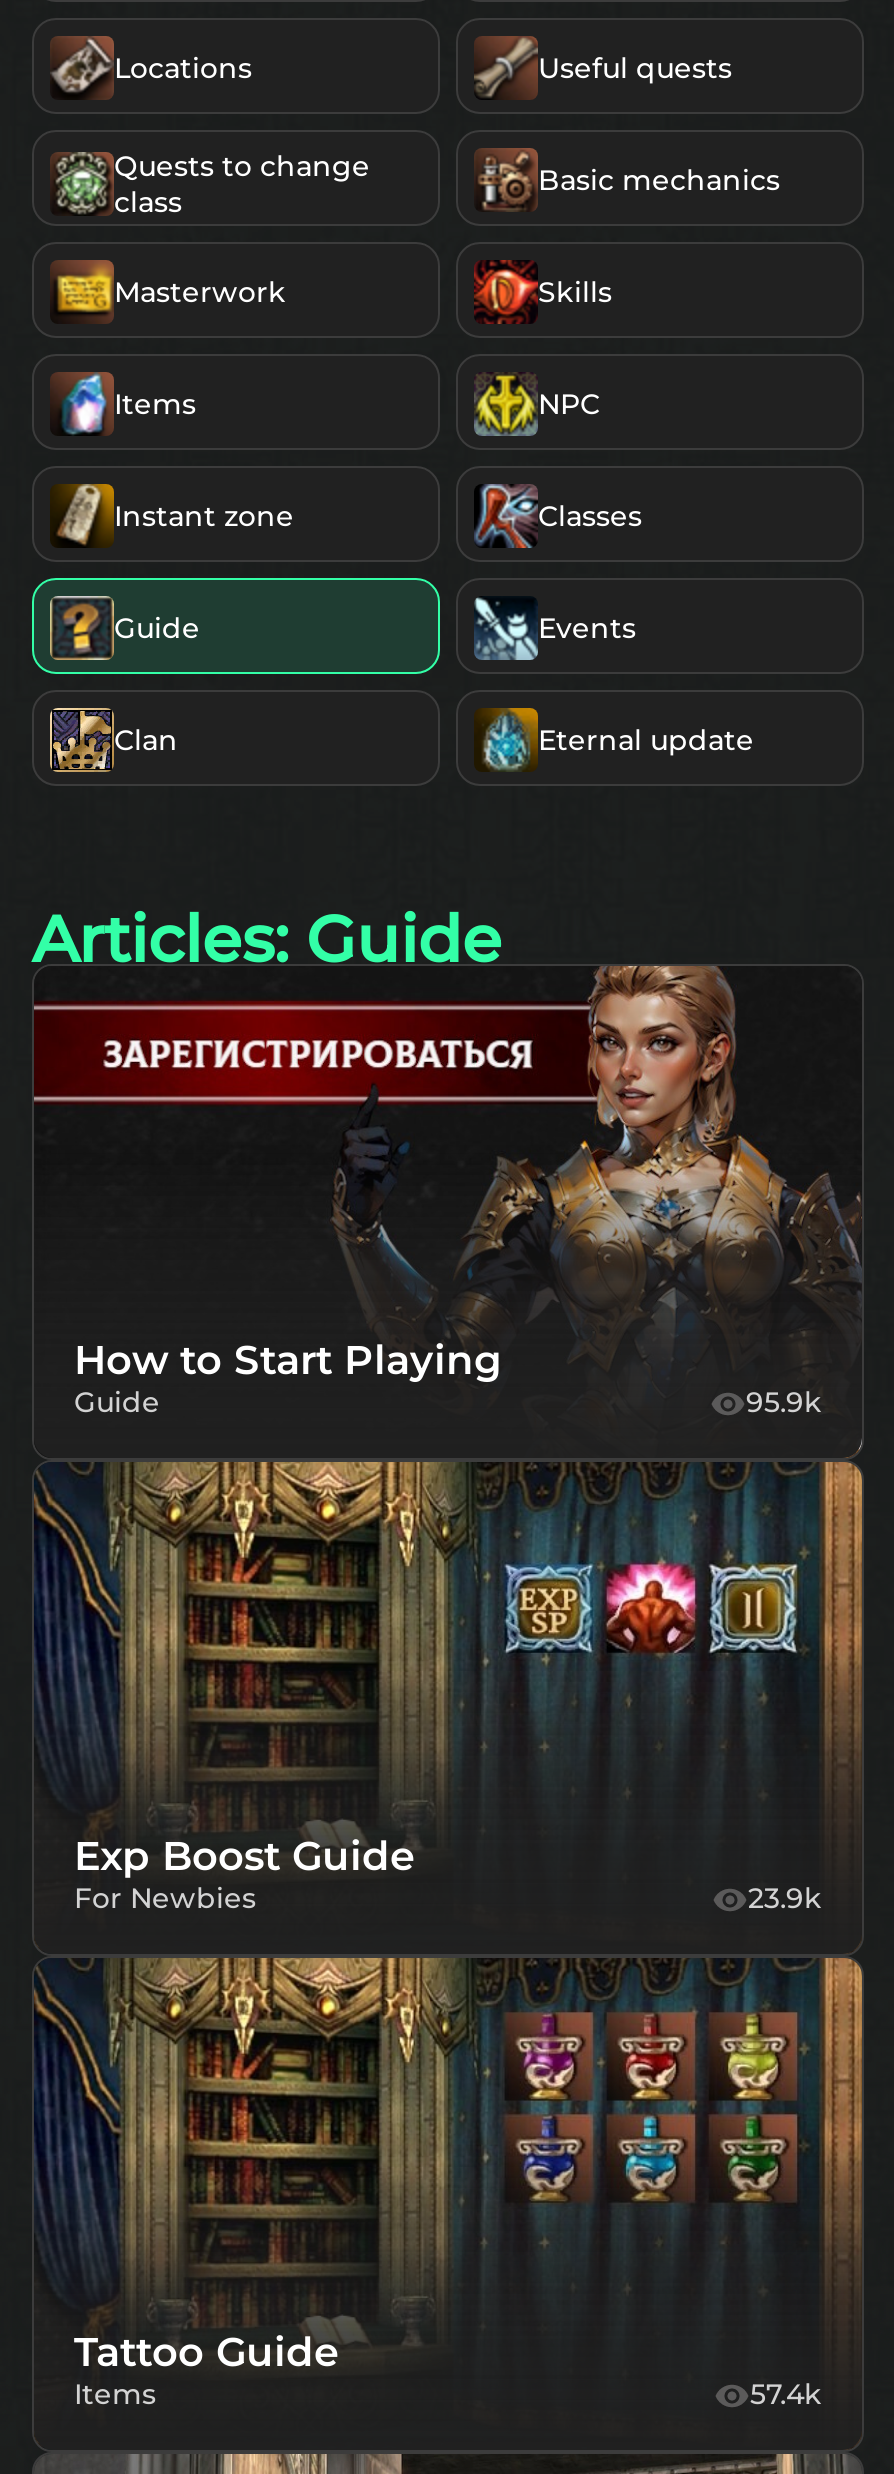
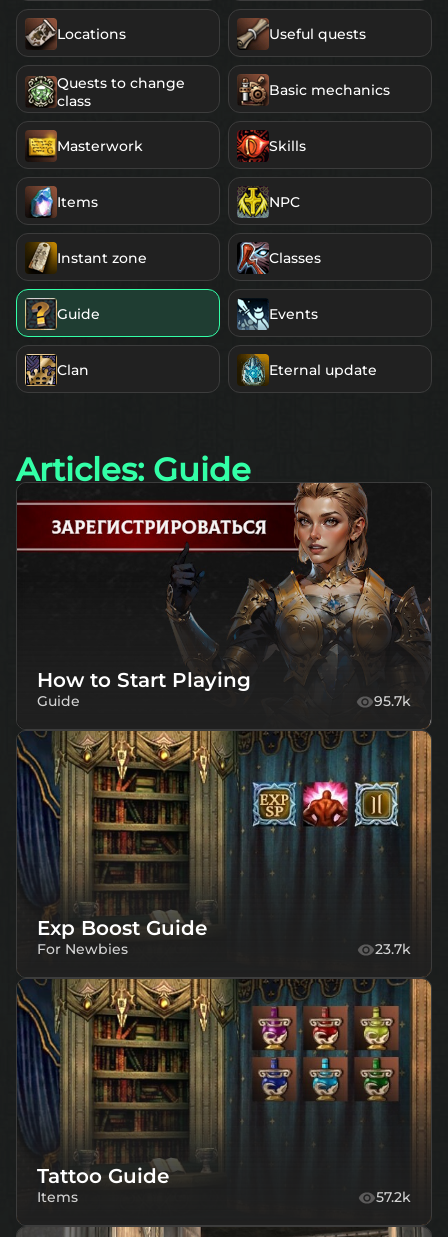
[746,1384,822,1420] 95.9k -> [374,692,411,710] 95.7k
[748,1880,822,1916] 23.9k -> [375,940,411,958] 23.7k
[750,2376,822,2412] 57.4k -> [376,1188,411,1206] 57.2k

